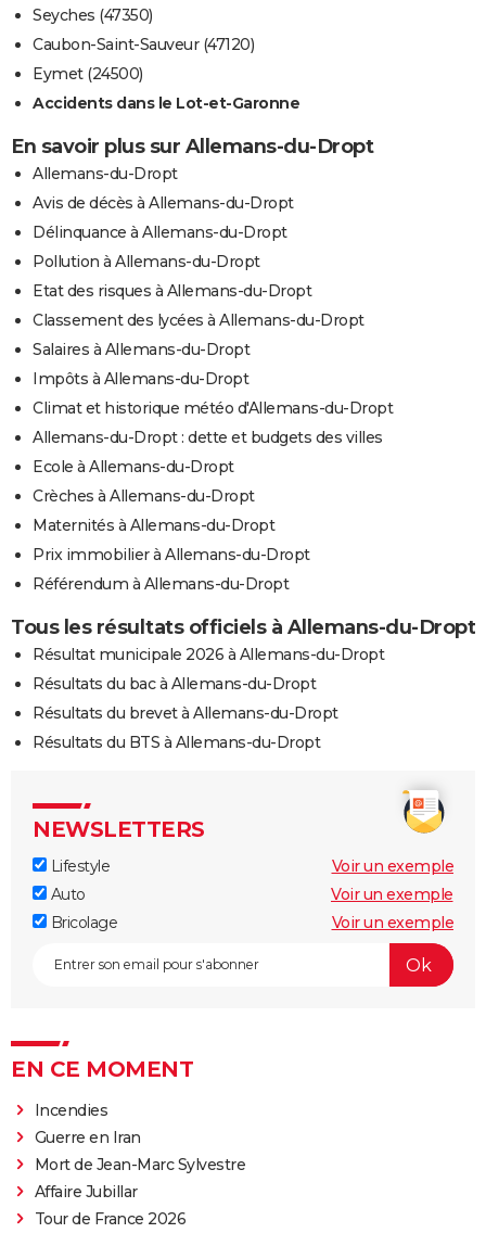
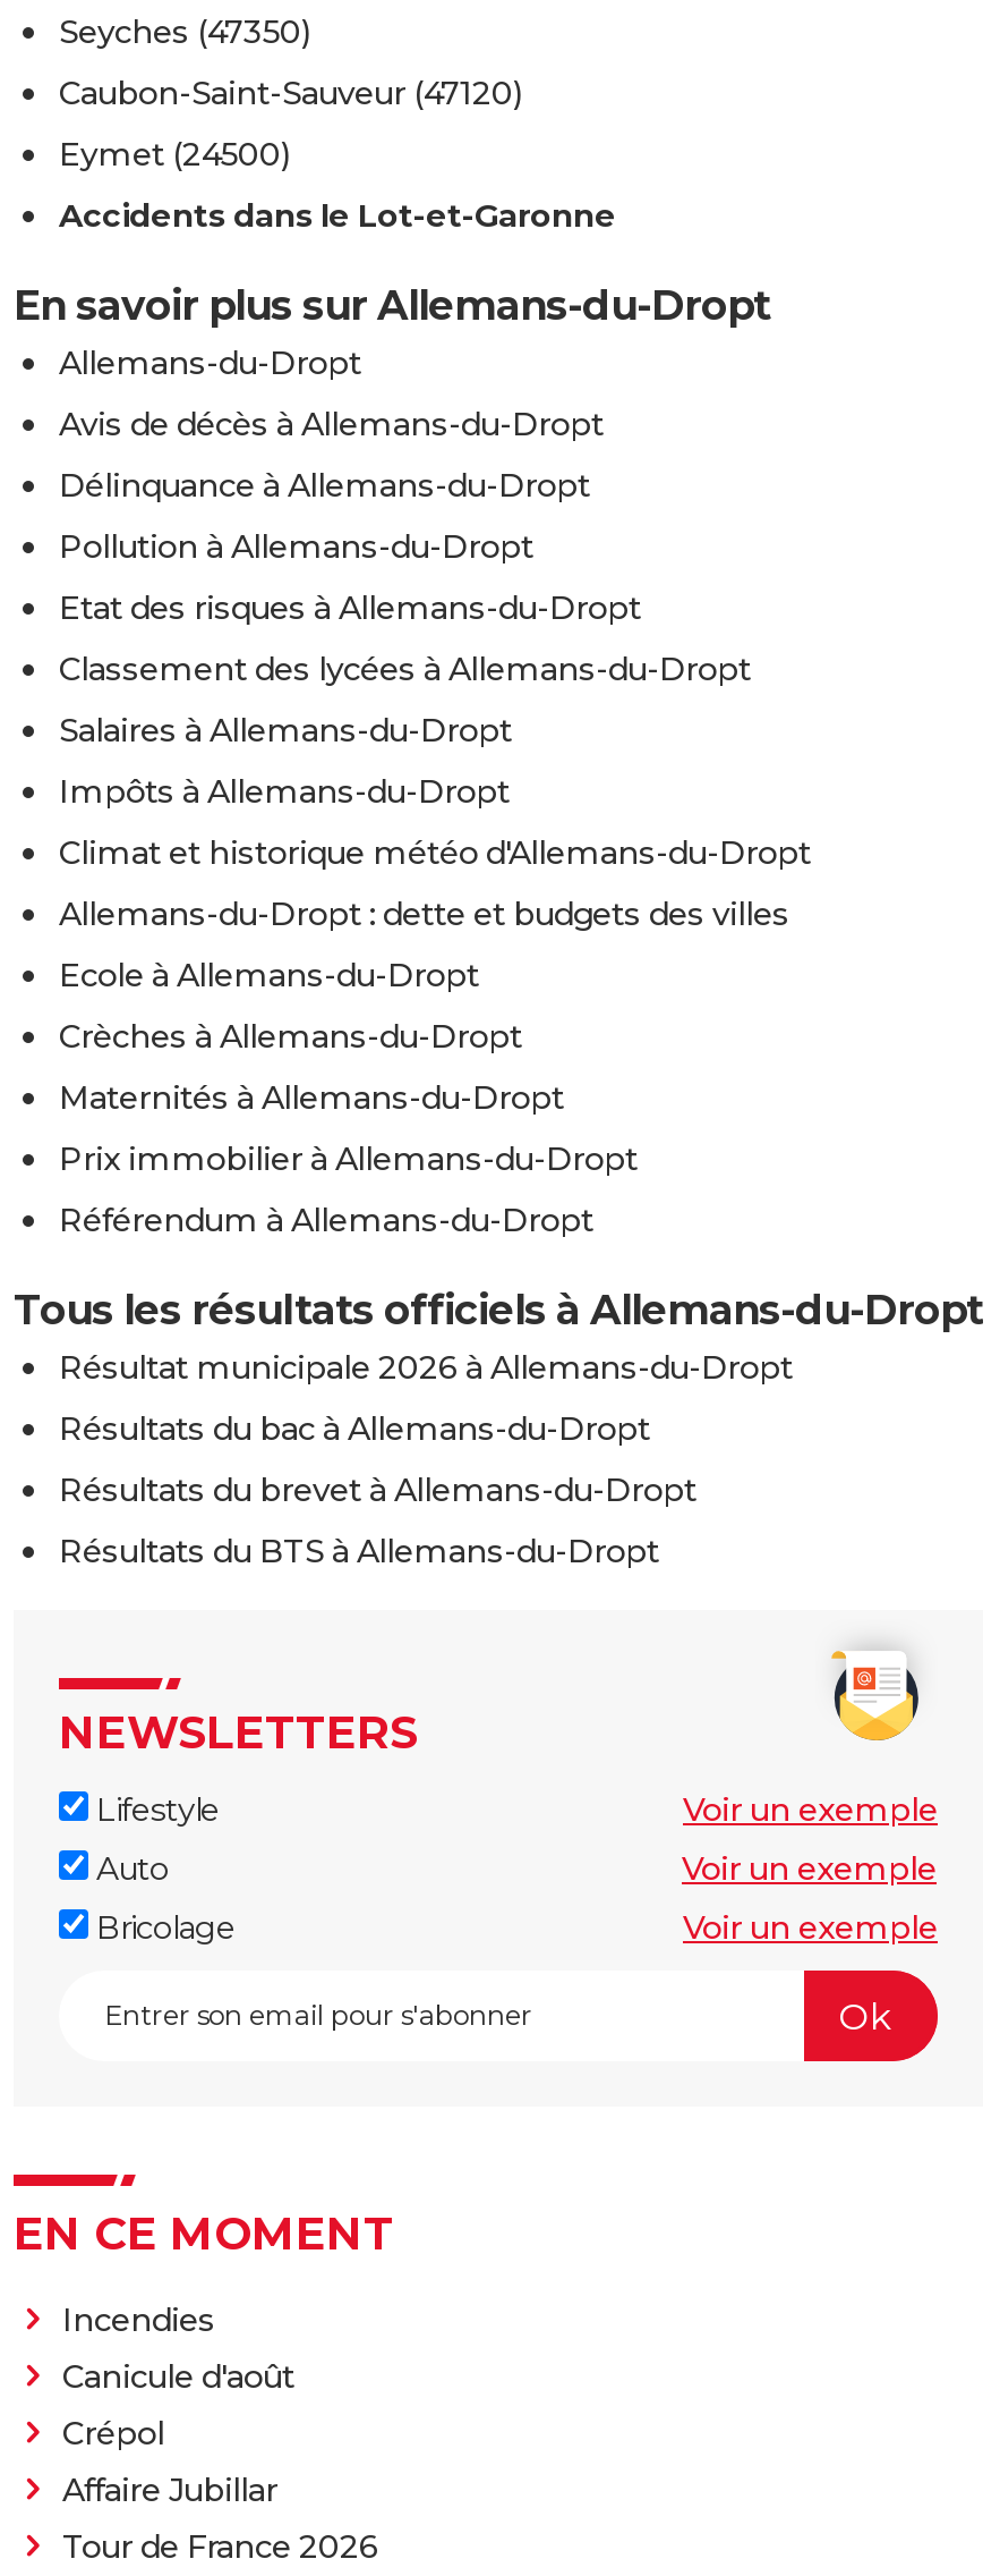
[34,1128,245,1175] Guerre en Iran | Mort de Jean-Marc Sylvestre -> [62,2357,294,2454] Canicule d'août | Crépol

